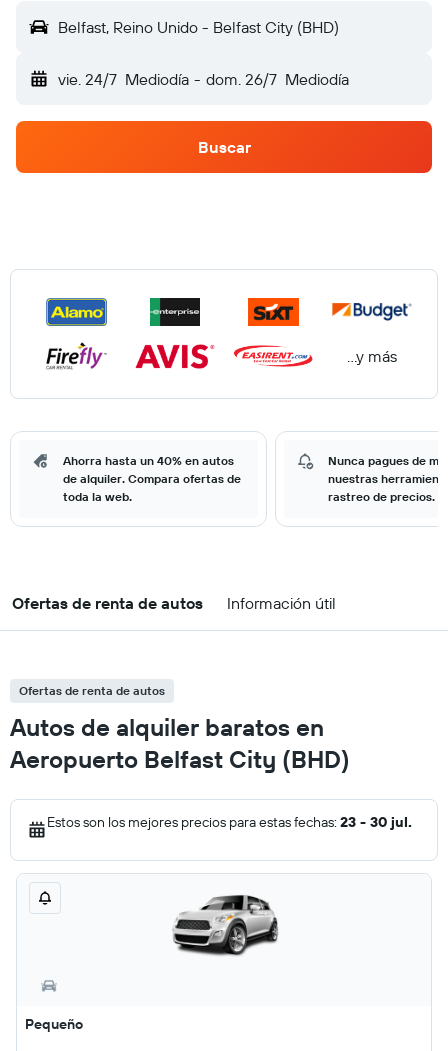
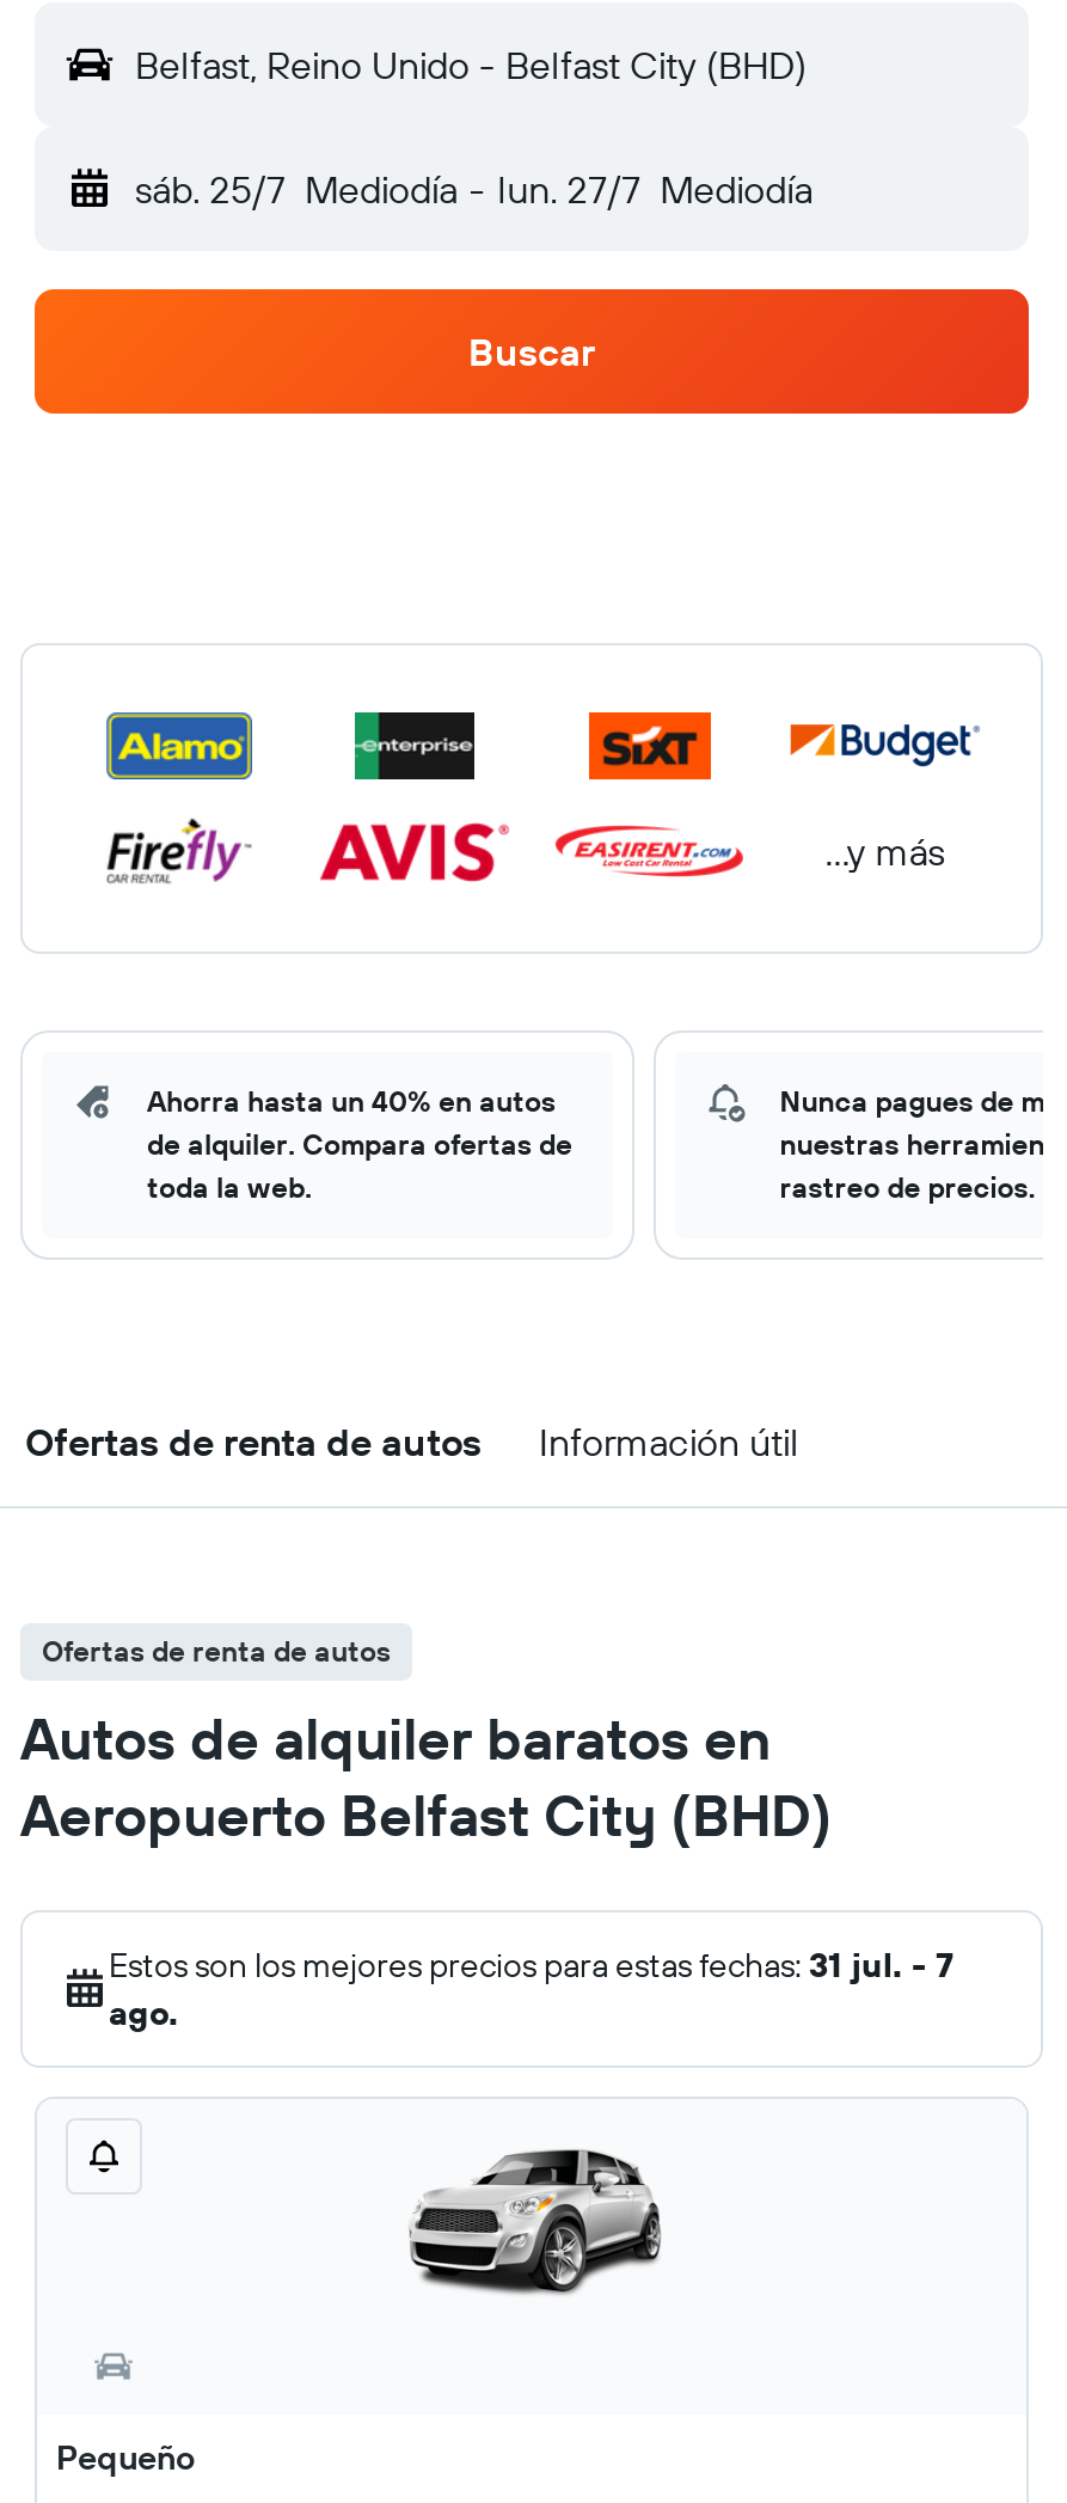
[58,69,349,89] vie. 24/7 Mediodía - dom. 26/7 Mediodía -> [135,165,813,213] sáb. 25/7 Mediodía - lun. 27/7 Mediodía
[47,813,412,831] Estos son los mejores precios para estas fechas: 23 - 30 jul. -> [109,1944,955,2034] Estos son los mejores precios para estas fechas: 31 jul. - 7 | ago.

